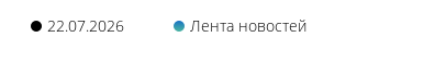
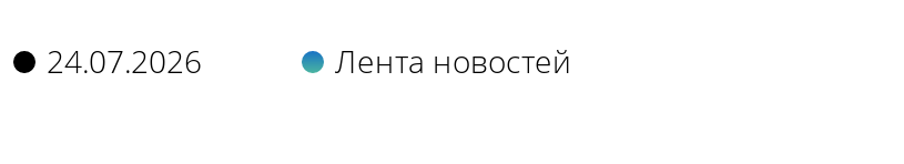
[47,16,124,36] 22.07.2026 -> [47,41,202,83] 24.07.2026

